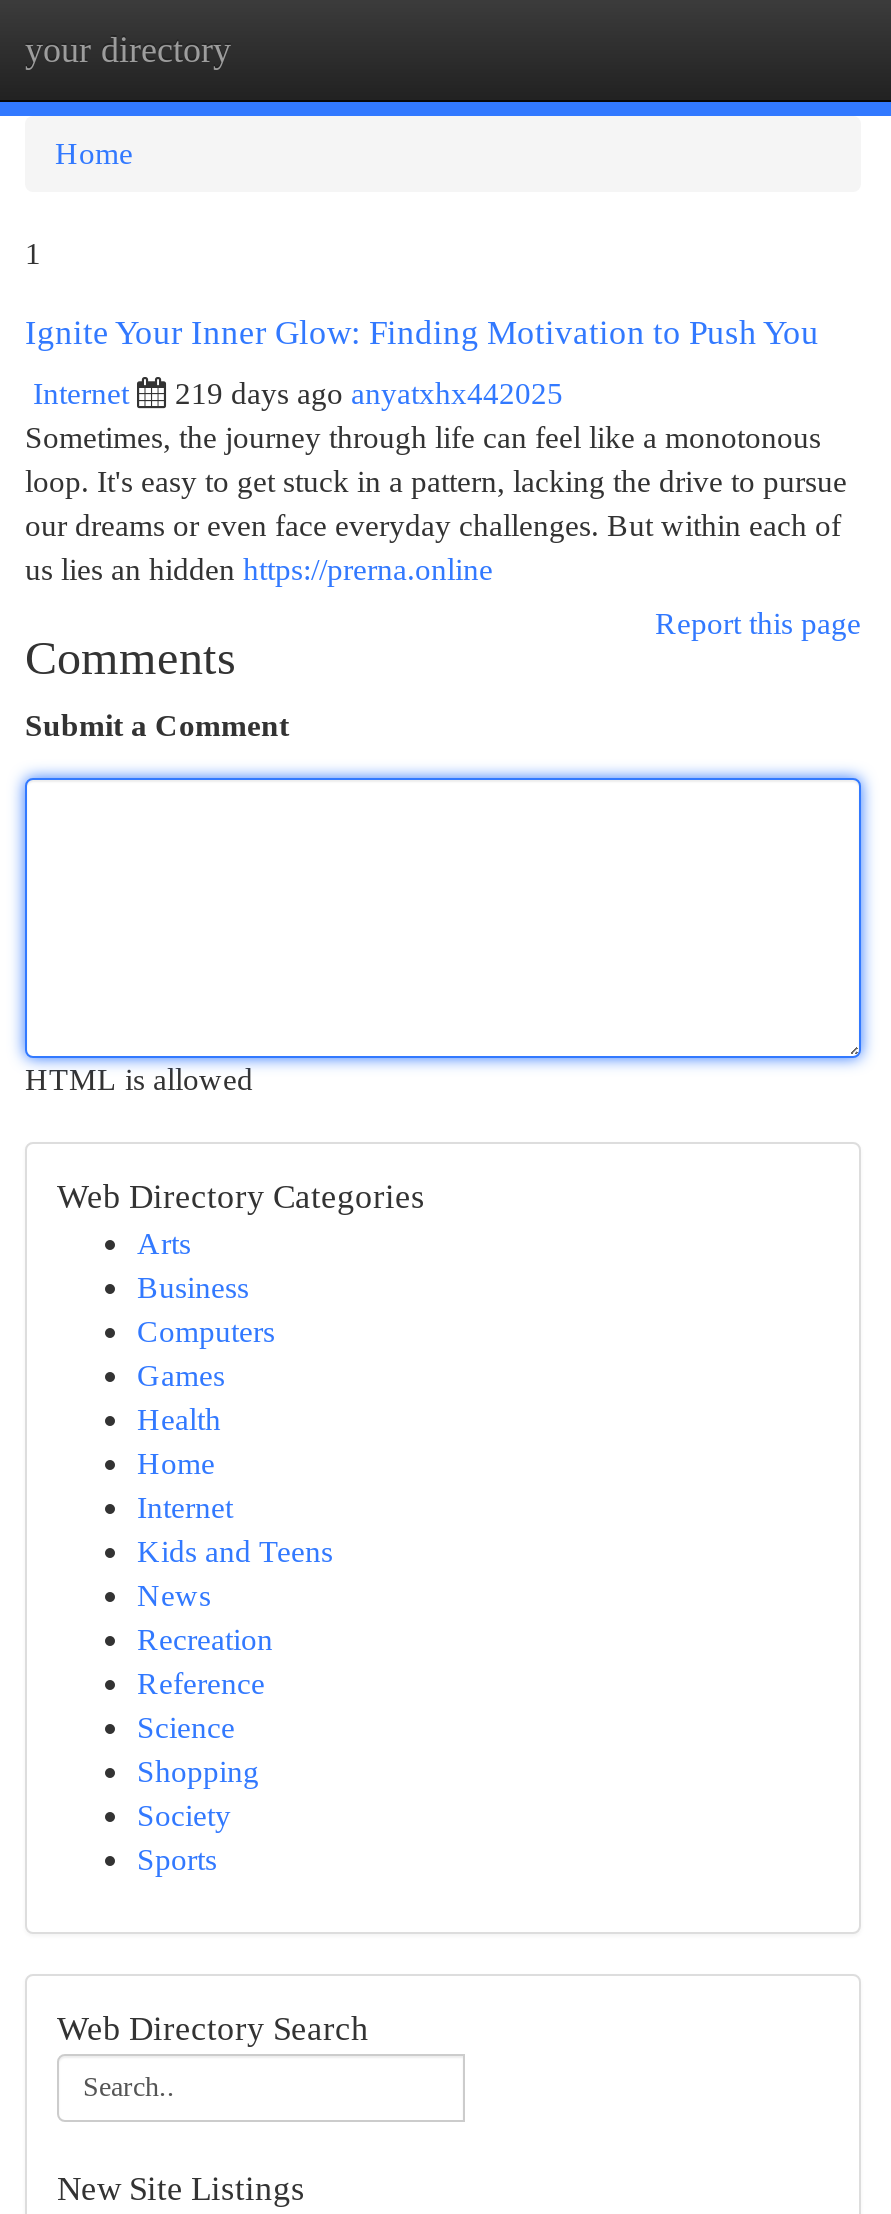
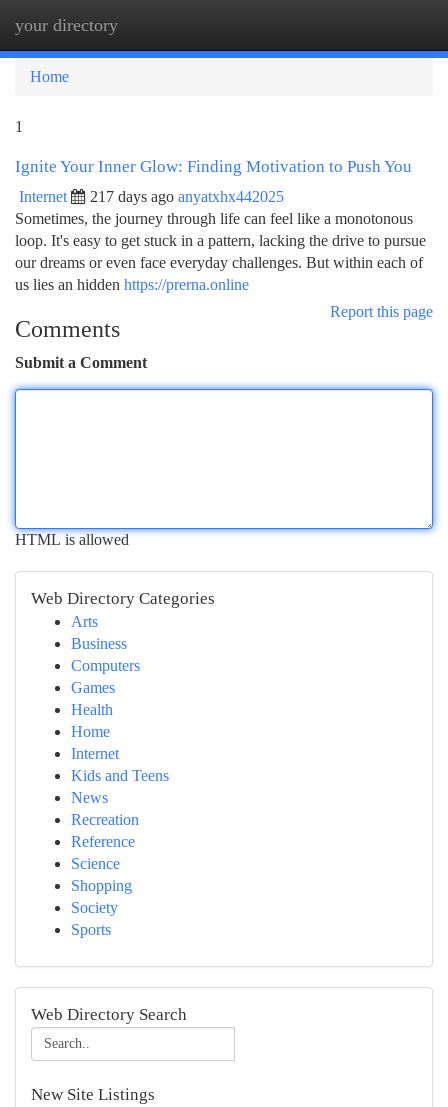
[175,376,563,410] 219 days ago anyatxhx442025 -> [90,188,284,205] 217 days ago anyatxhx442025

